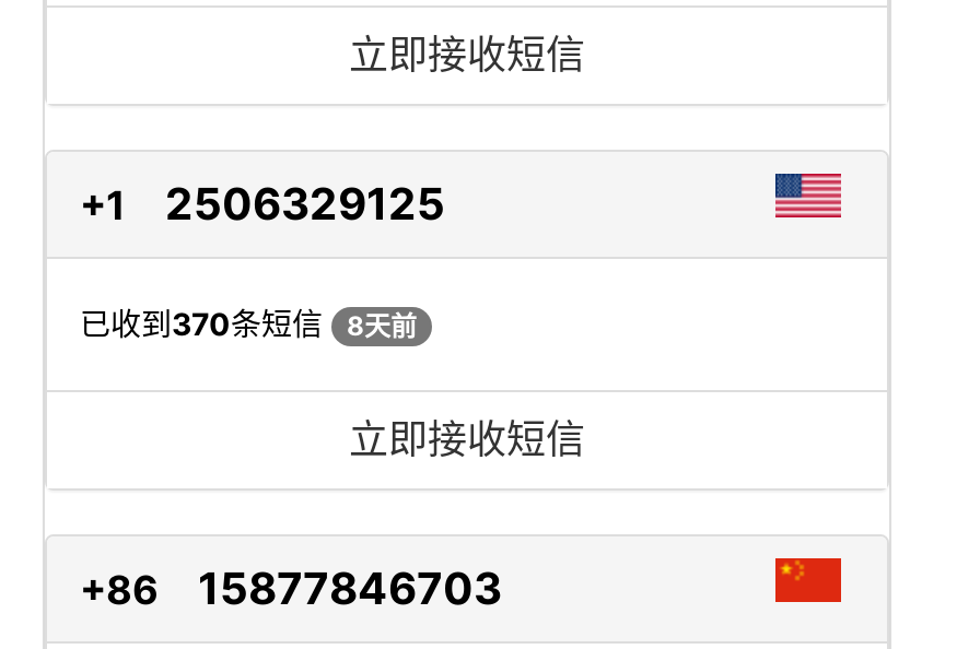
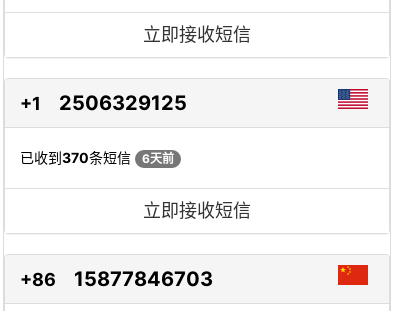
[80,305,417,342] 已收到370条短信 8天前 -> [20,149,174,166] 已收到370条短信 6天前

